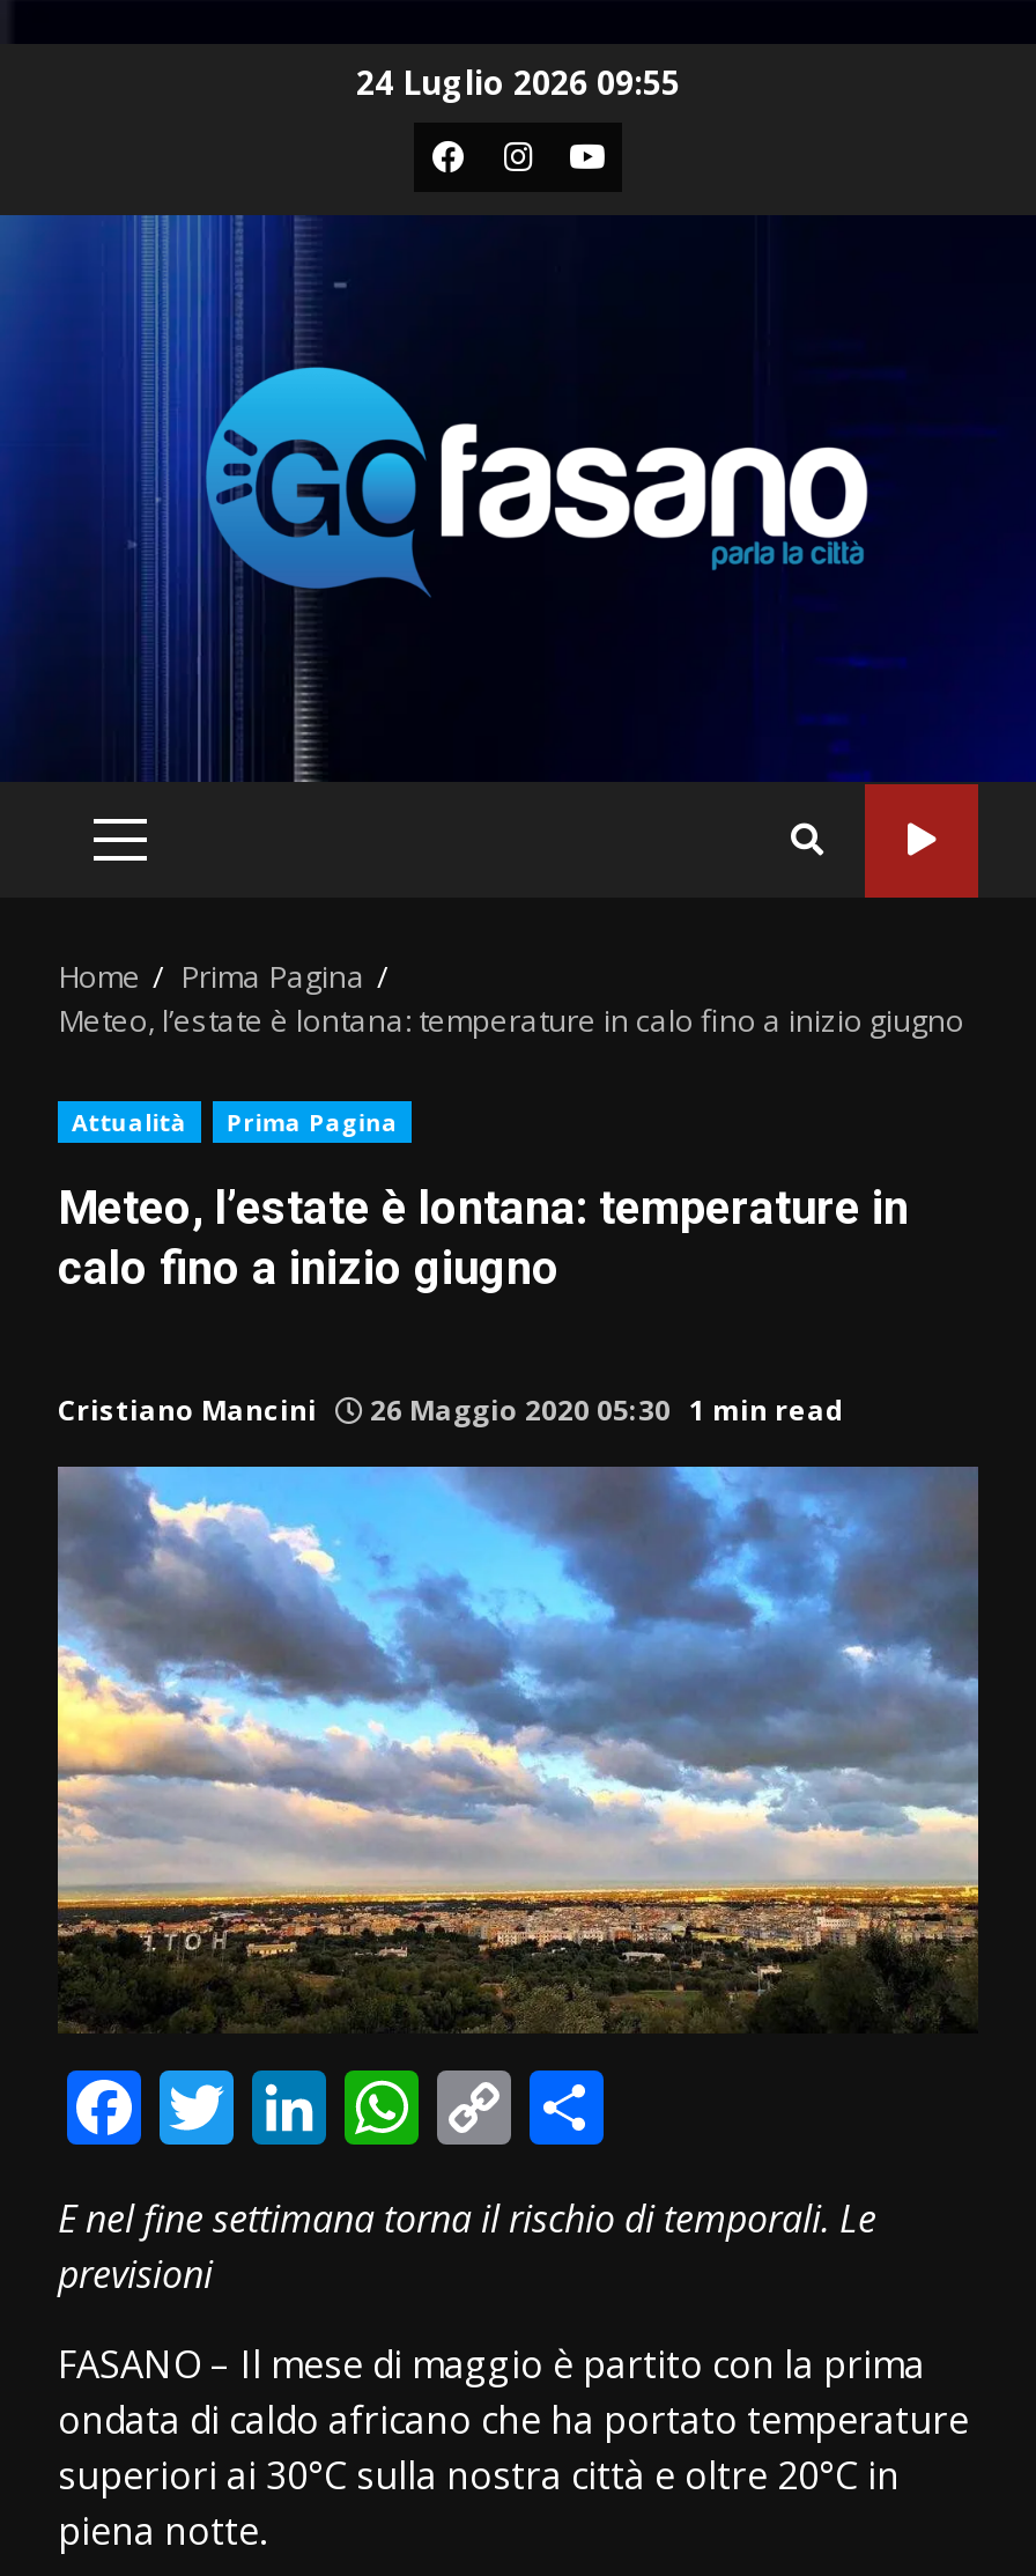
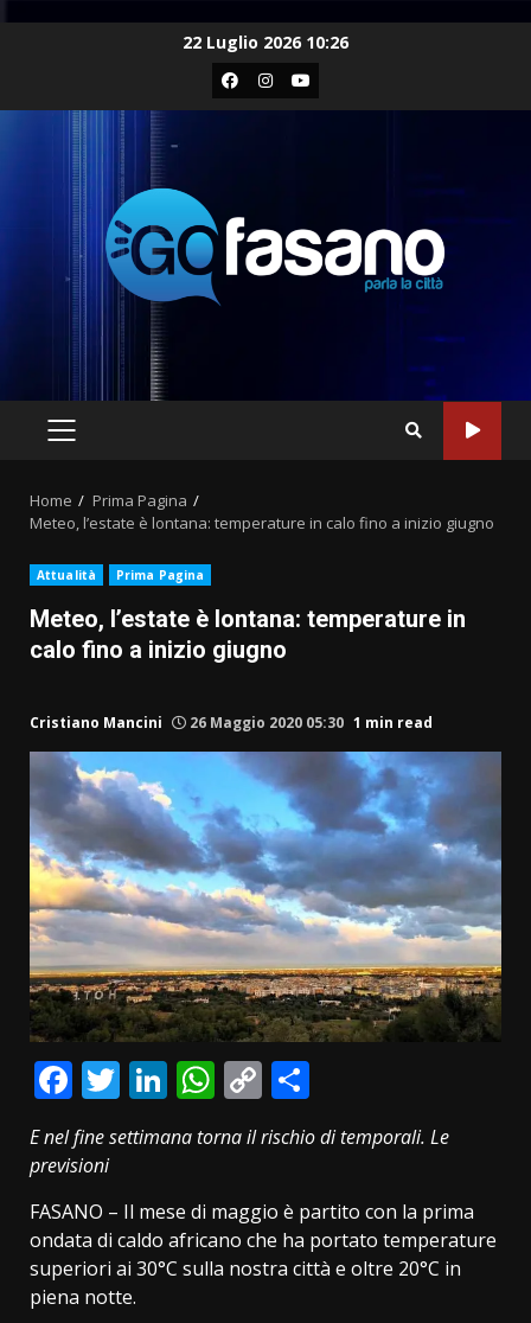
[356,60,680,104] 24 Luglio 2026 09:55 -> [183,31,348,53] 22 Luglio 2026 10:26

